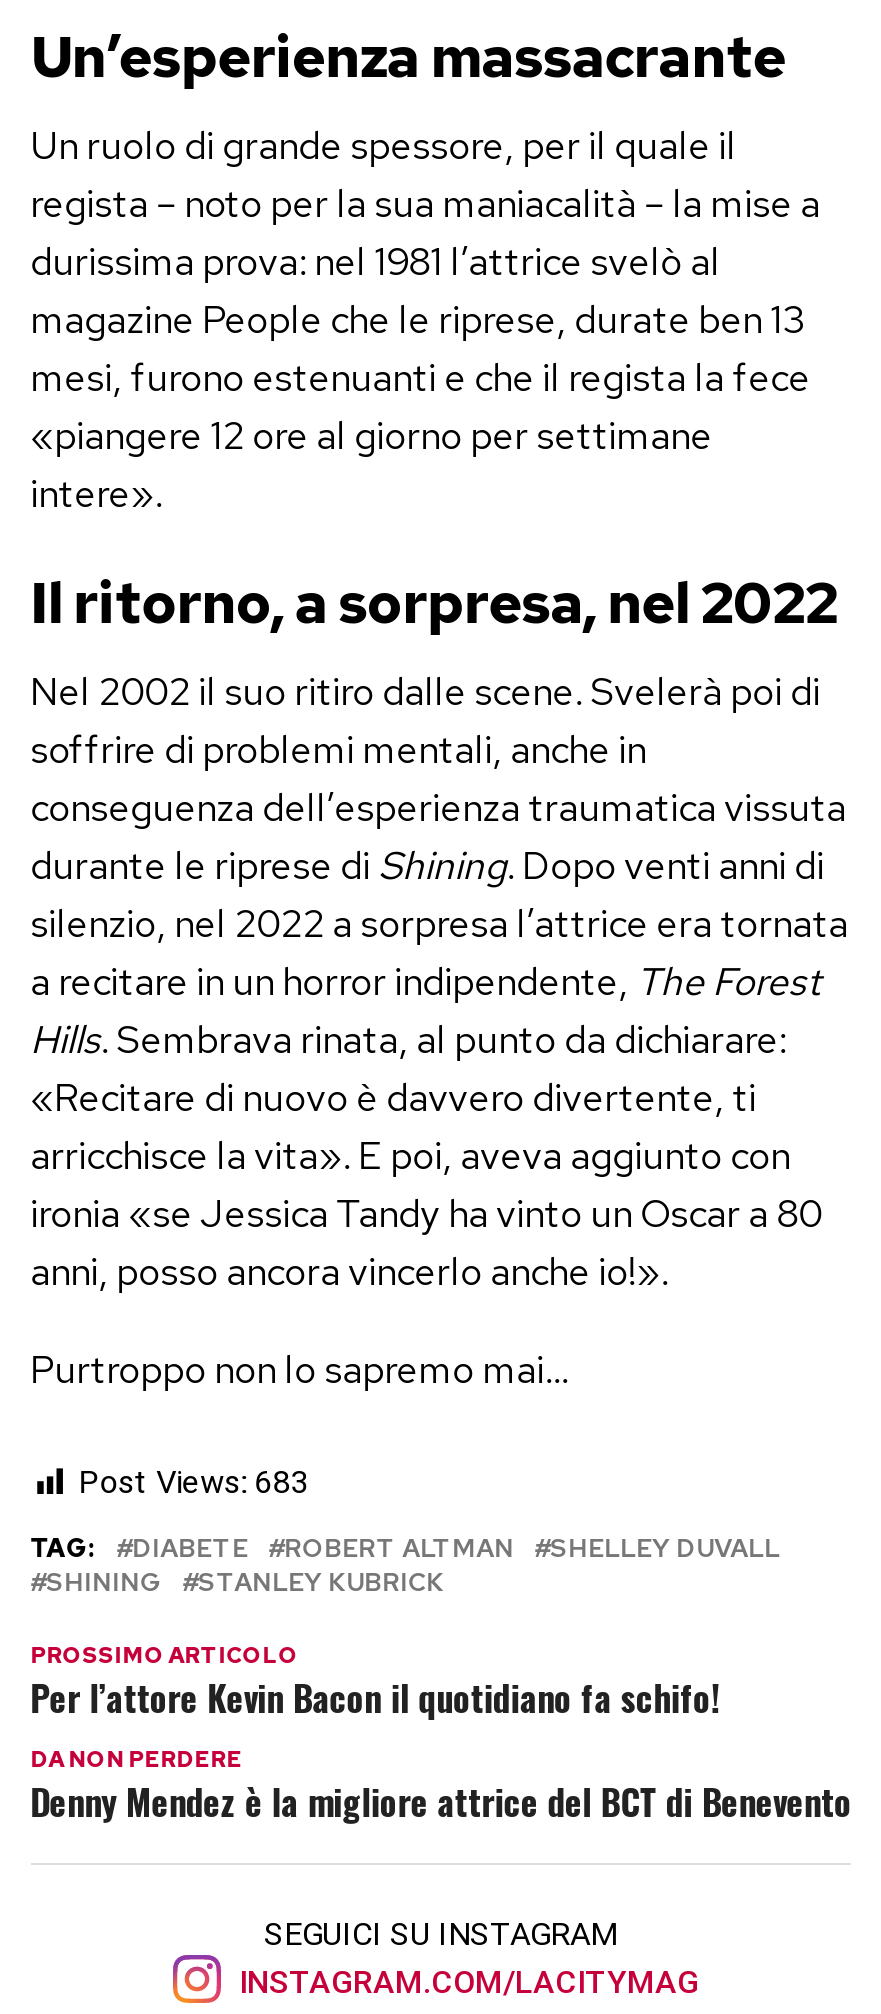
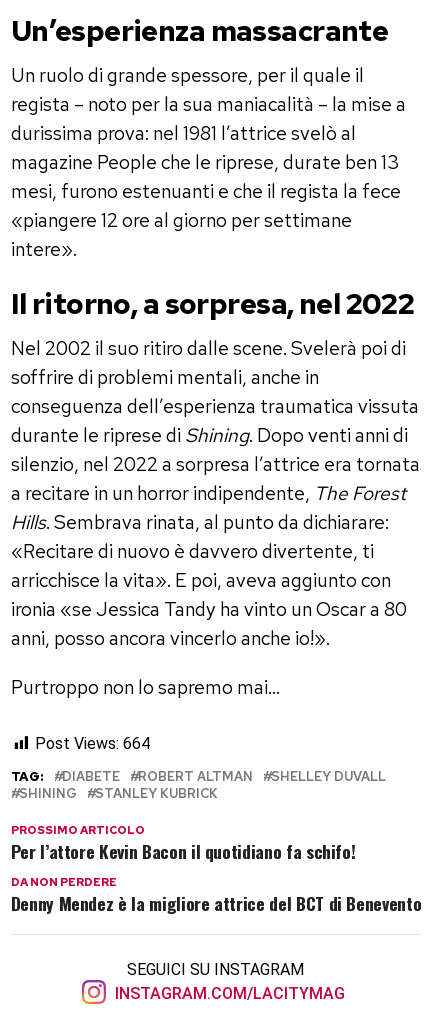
[78,1463,308,1501] Post Views: 683 -> [35,734,150,753] Post Views: 664

